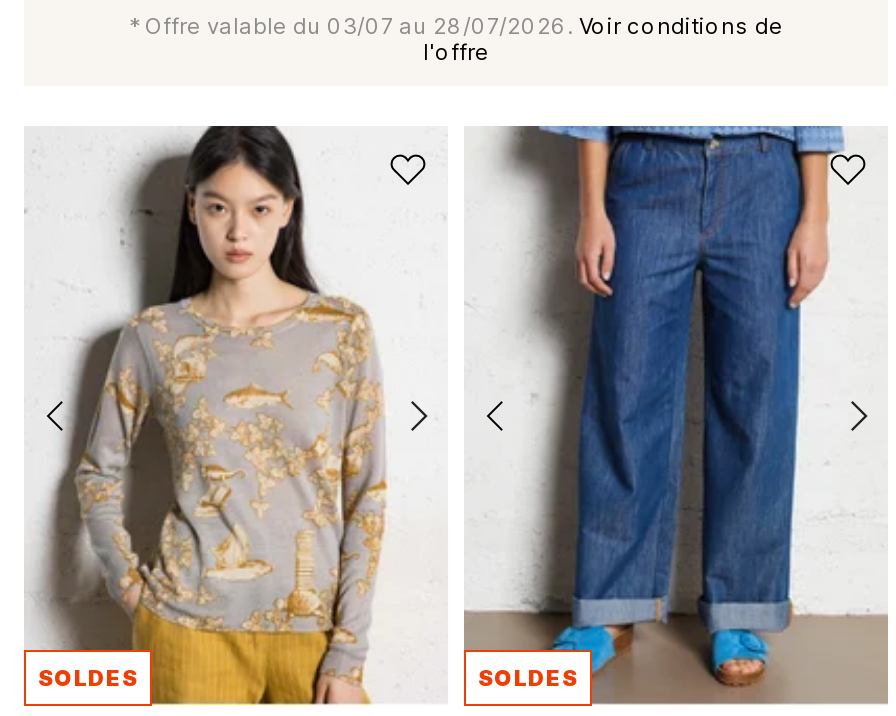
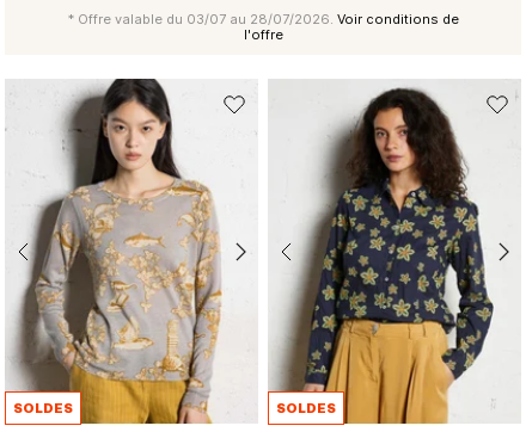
[464,124,888,706] [image] -> [269,79,520,425] [image]

